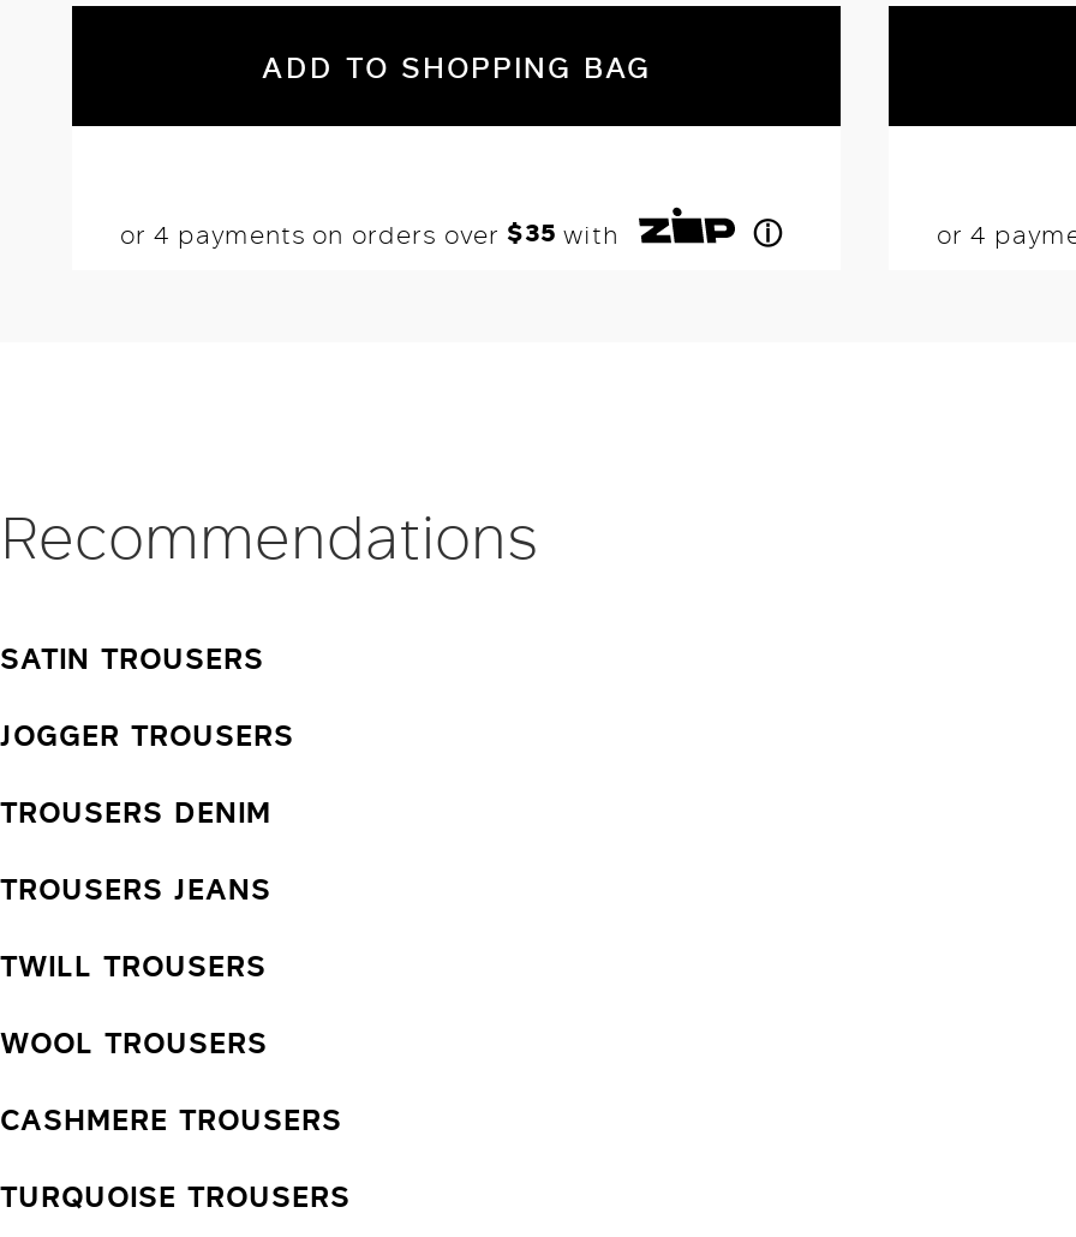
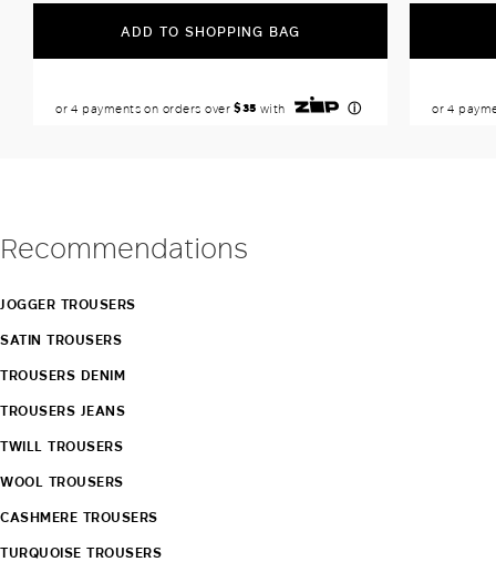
moved [0,635,264,681] -> [0,329,122,350]: SATIN TROUSERS
moved [0,712,294,758] -> [0,294,136,315]: JOGGER TROUSERS

